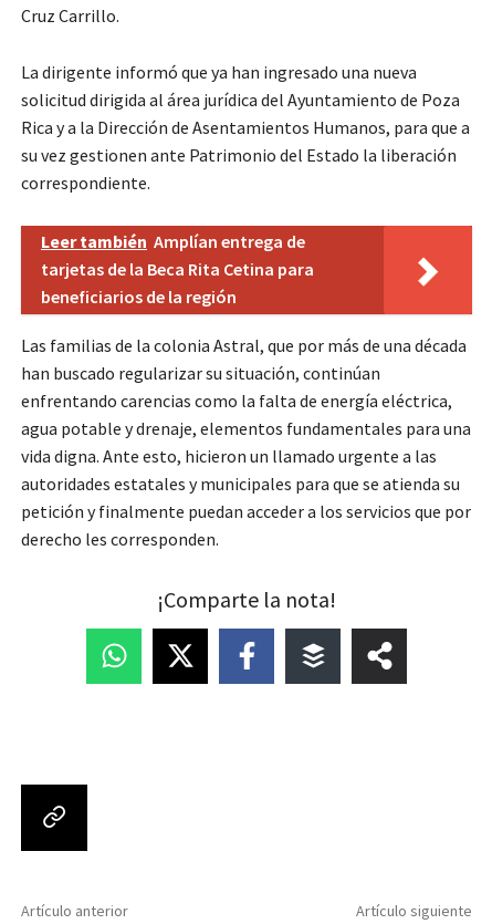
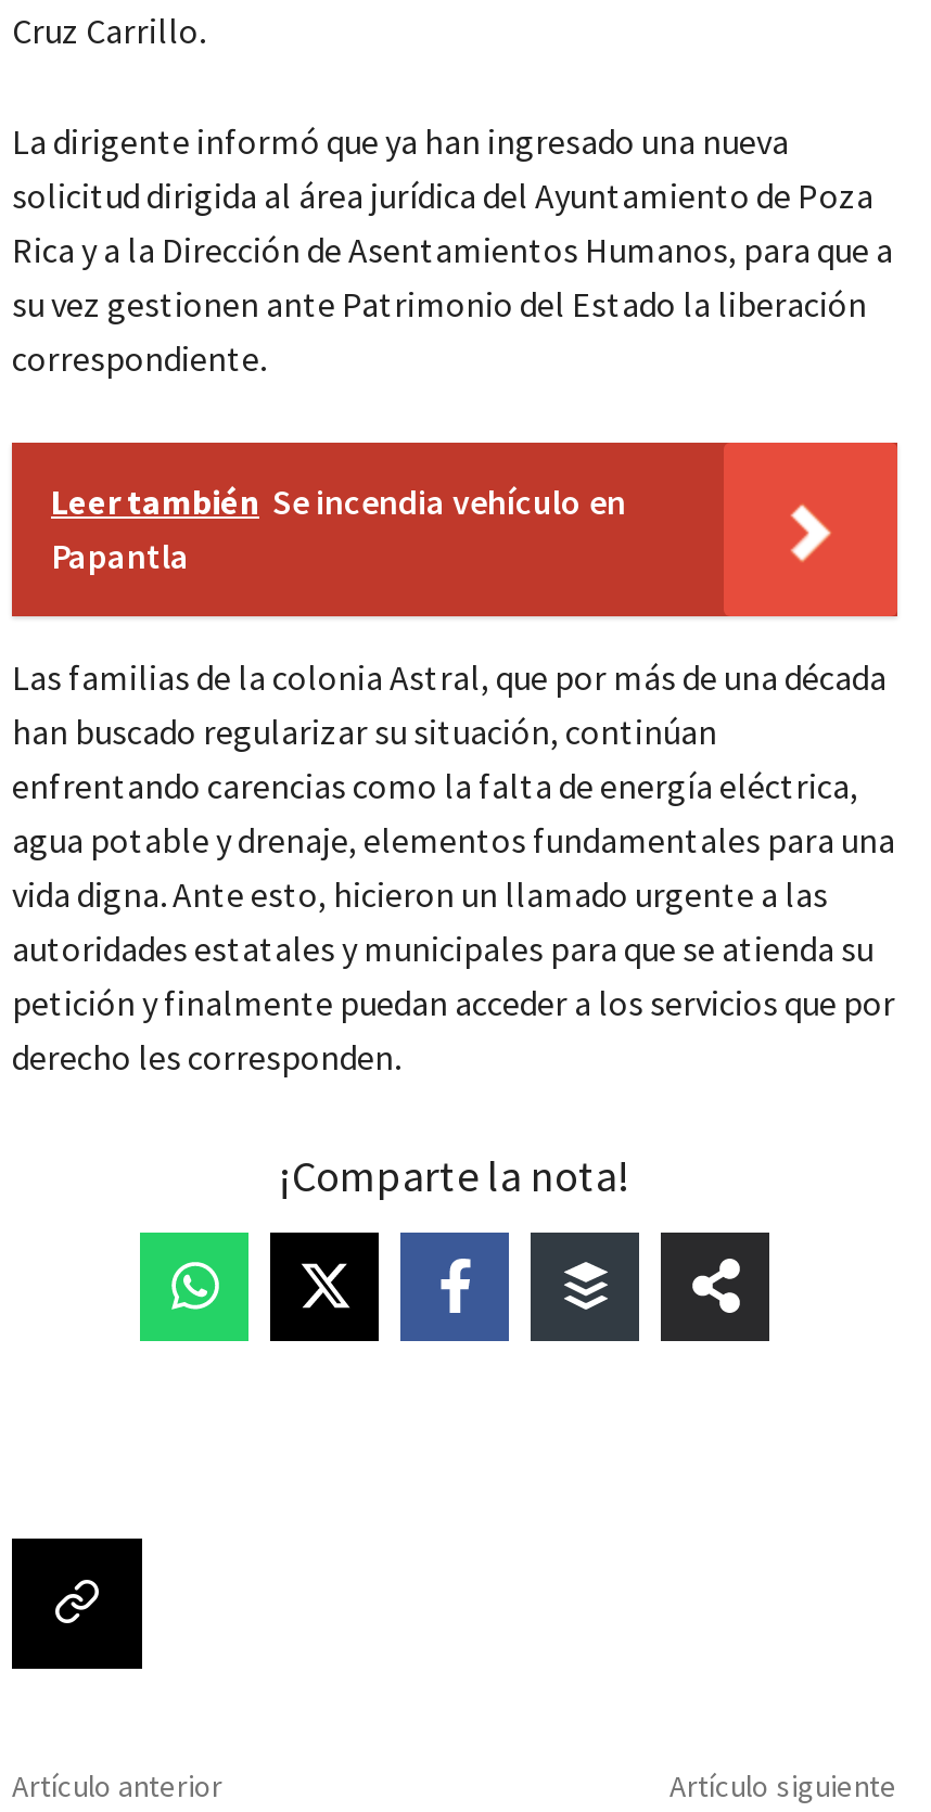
[41,230,314,307] Leer también Amplían entrega de | tarjetas de la Beca Rita Cetina para | beneficiarios de la región -> [51,479,626,577] Leer también Se incendia vehículo en | Papantla

